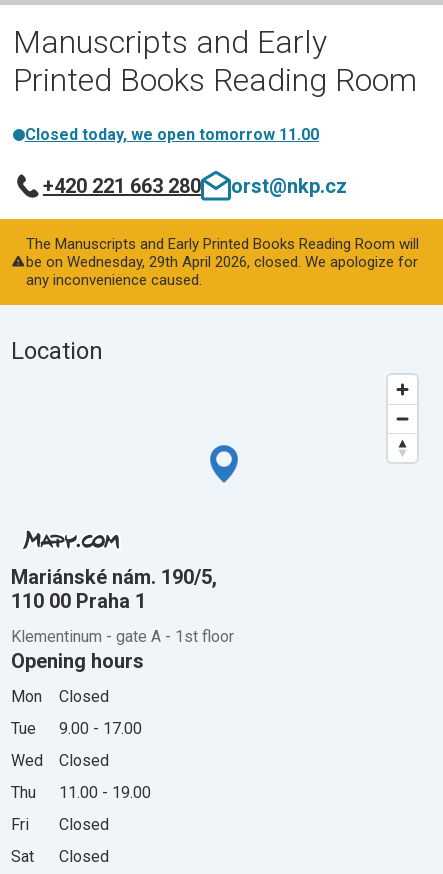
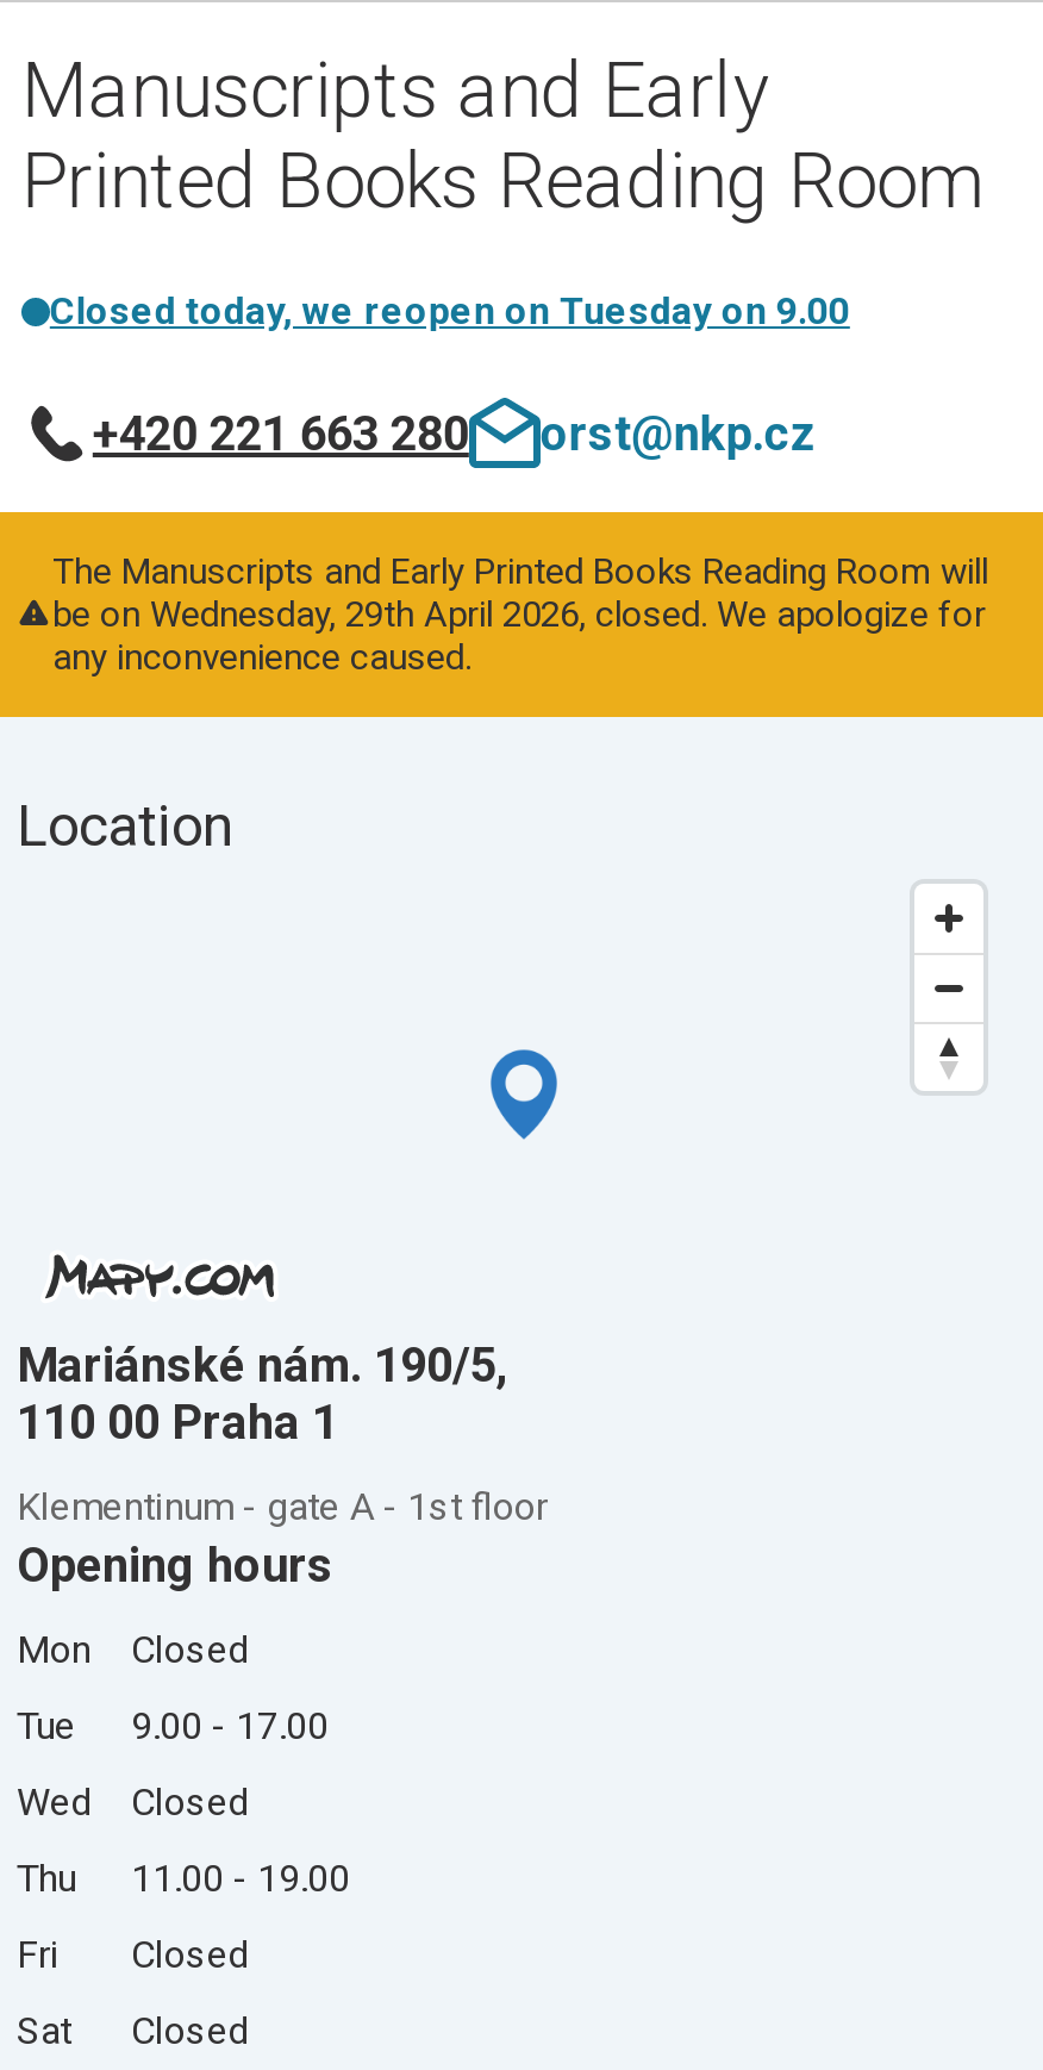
[25,125,319,144] Closed today, we open tomorrow 11.00 -> [50,288,850,333] Closed today, we reopen on Tuesday on 9.00

